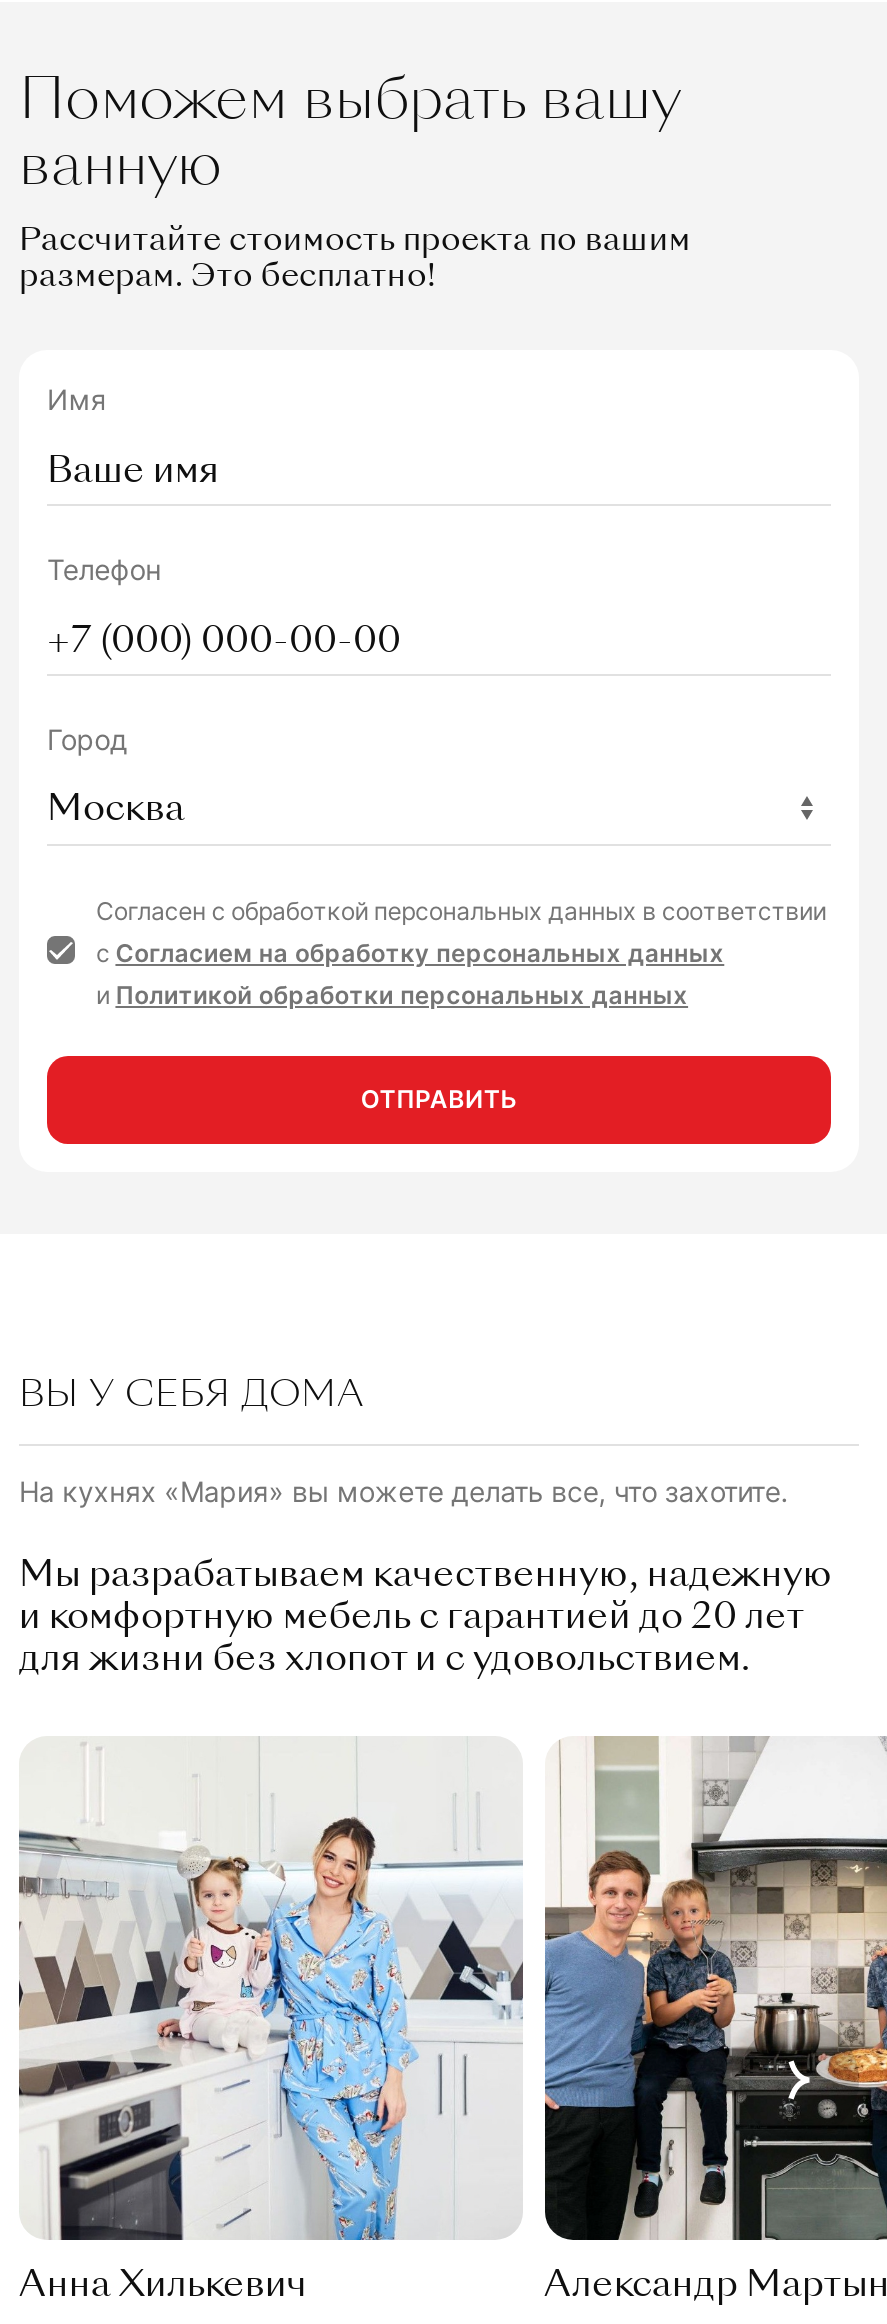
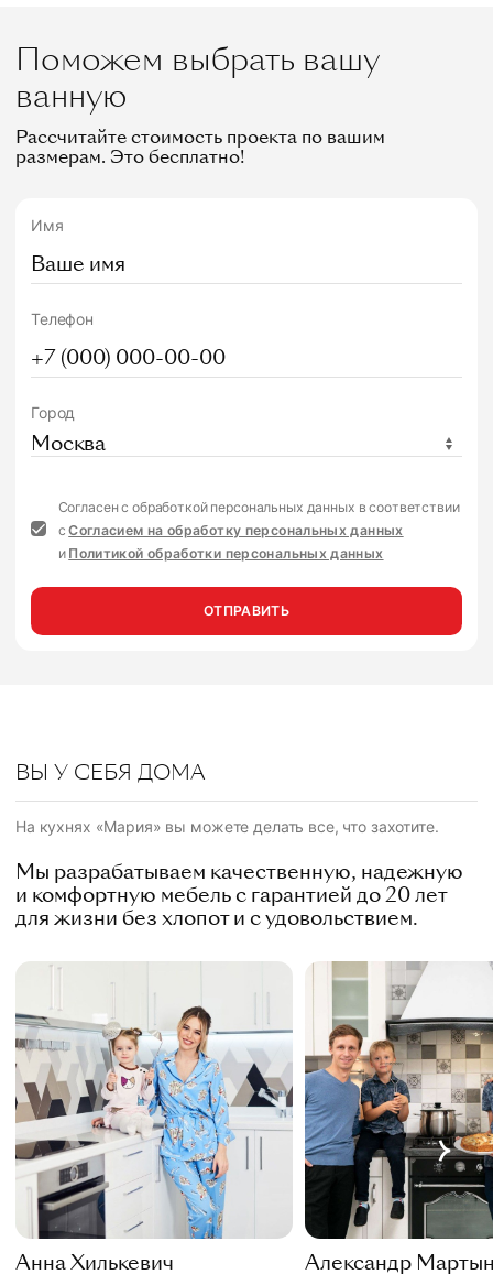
none -> [31,429,106,458] Москва

